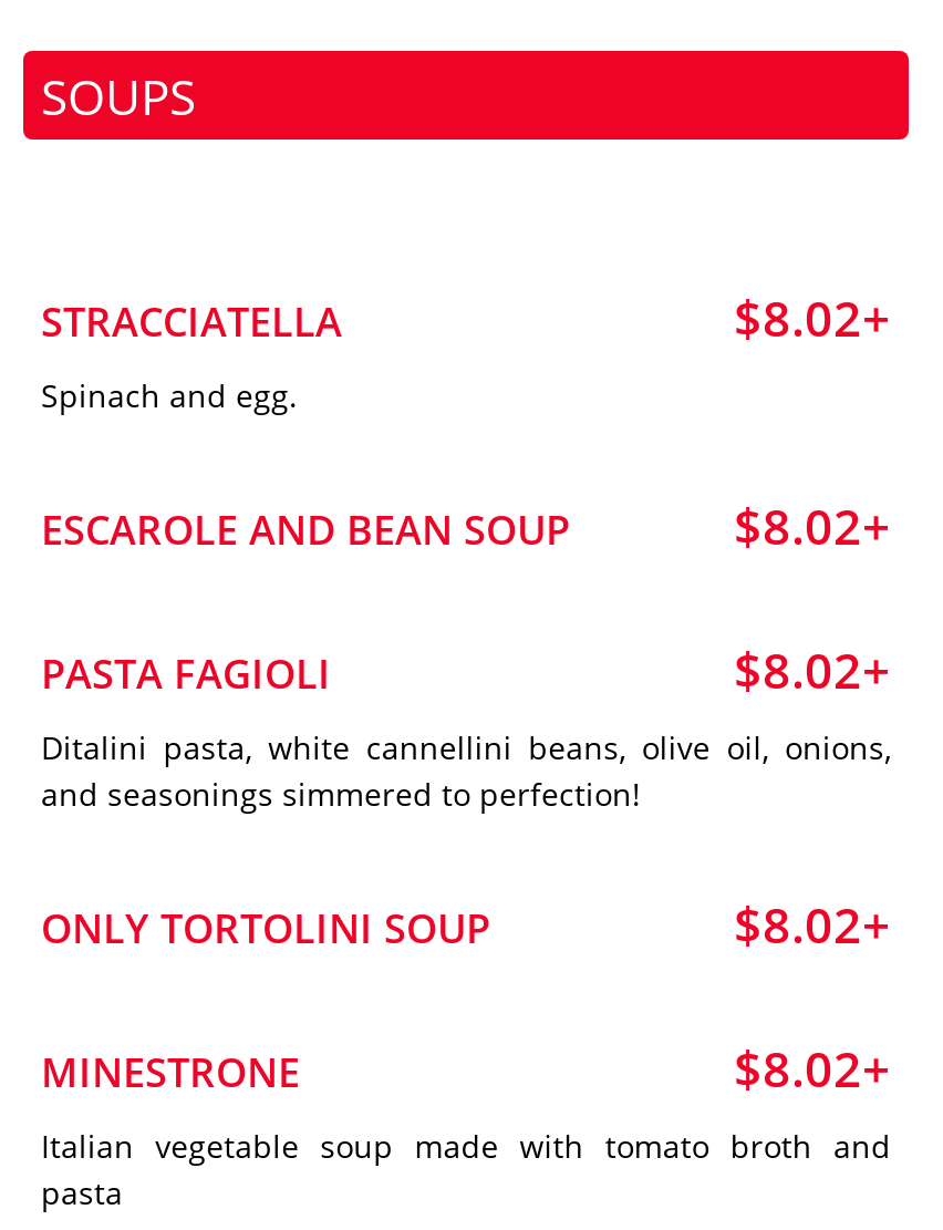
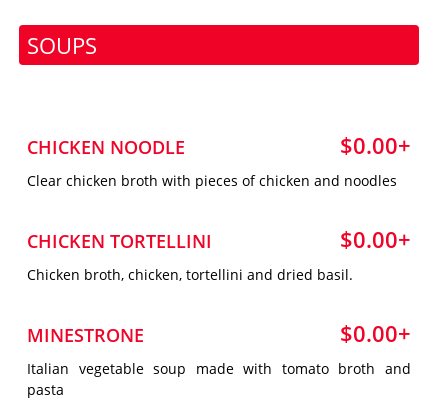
[41,283,891,957] STRACCIATELLA | $8.02+ | Spinach and egg. | ESCAROLE AND BEAN SOUP | $8.02+ | PASTA FAGIOLI | $8.02+ | Ditalini pasta, white cannellini beans, olive oil, onions, | and seasonings simmered to perfection! | ONLY TORTOLINI SOUP | $8.02+ -> [27,130,411,284] CHICKEN NOODLE | $0.00+ | Clear chicken broth with pieces of chicken and noodles | CHICKEN TORTELLINI | $0.00+ | Chicken broth, chicken, tortellini and dried basil.
[734,1034,891,1100] $8.02+ -> [340,318,411,348] $0.00+

